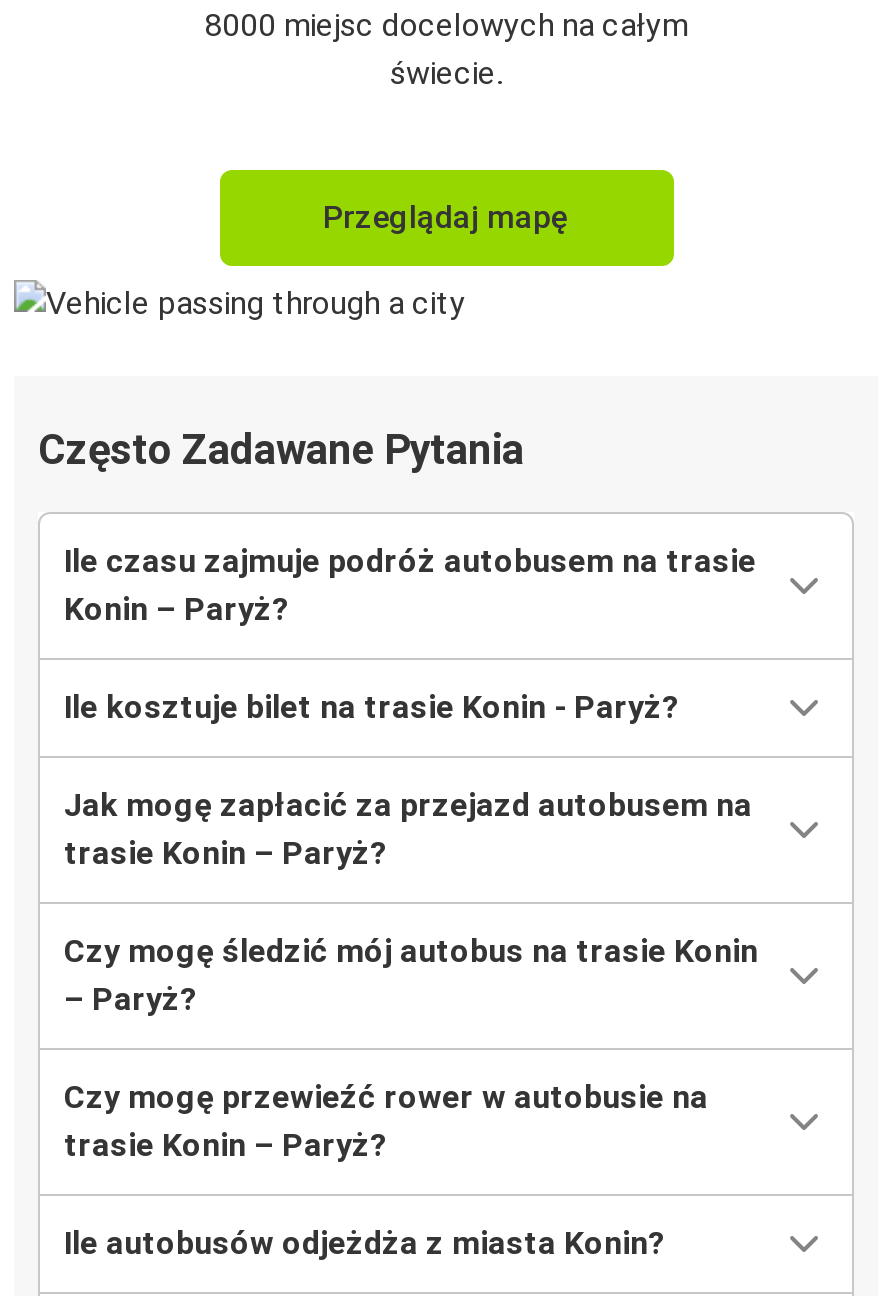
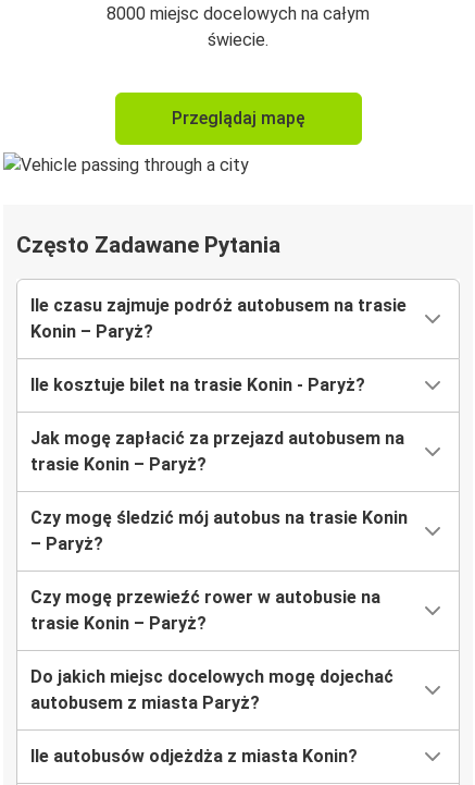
none -> [30,667,393,713] Do jakich miejsc docelowych mogę dojechać | autobusem z miasta Paryż?

